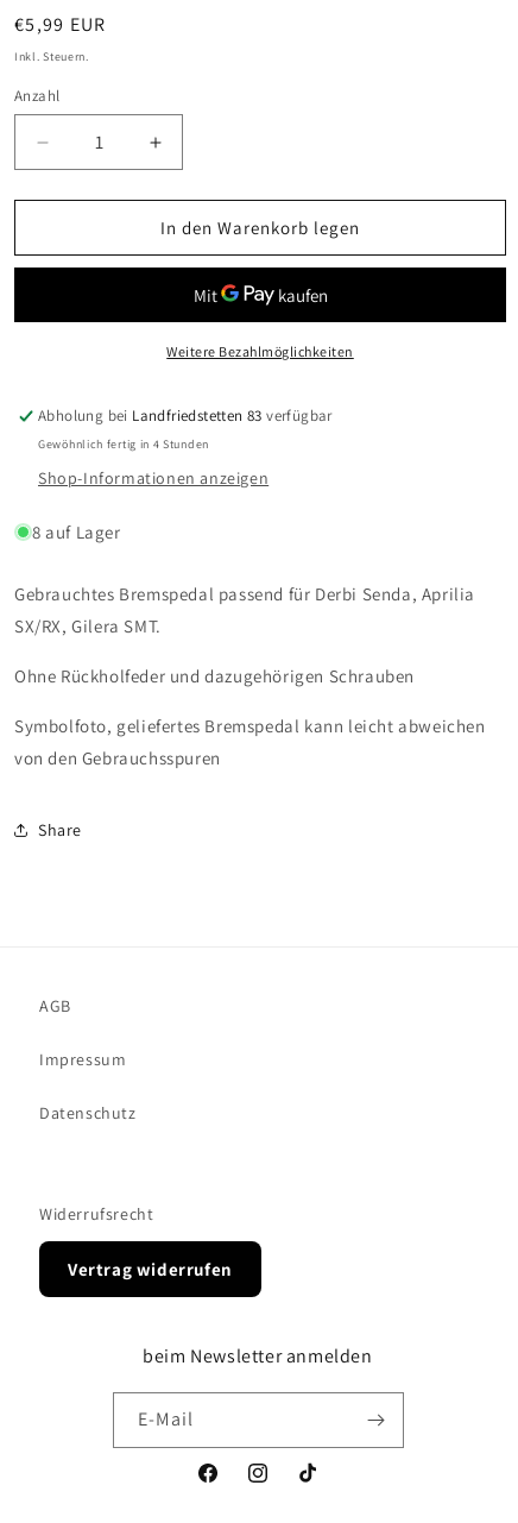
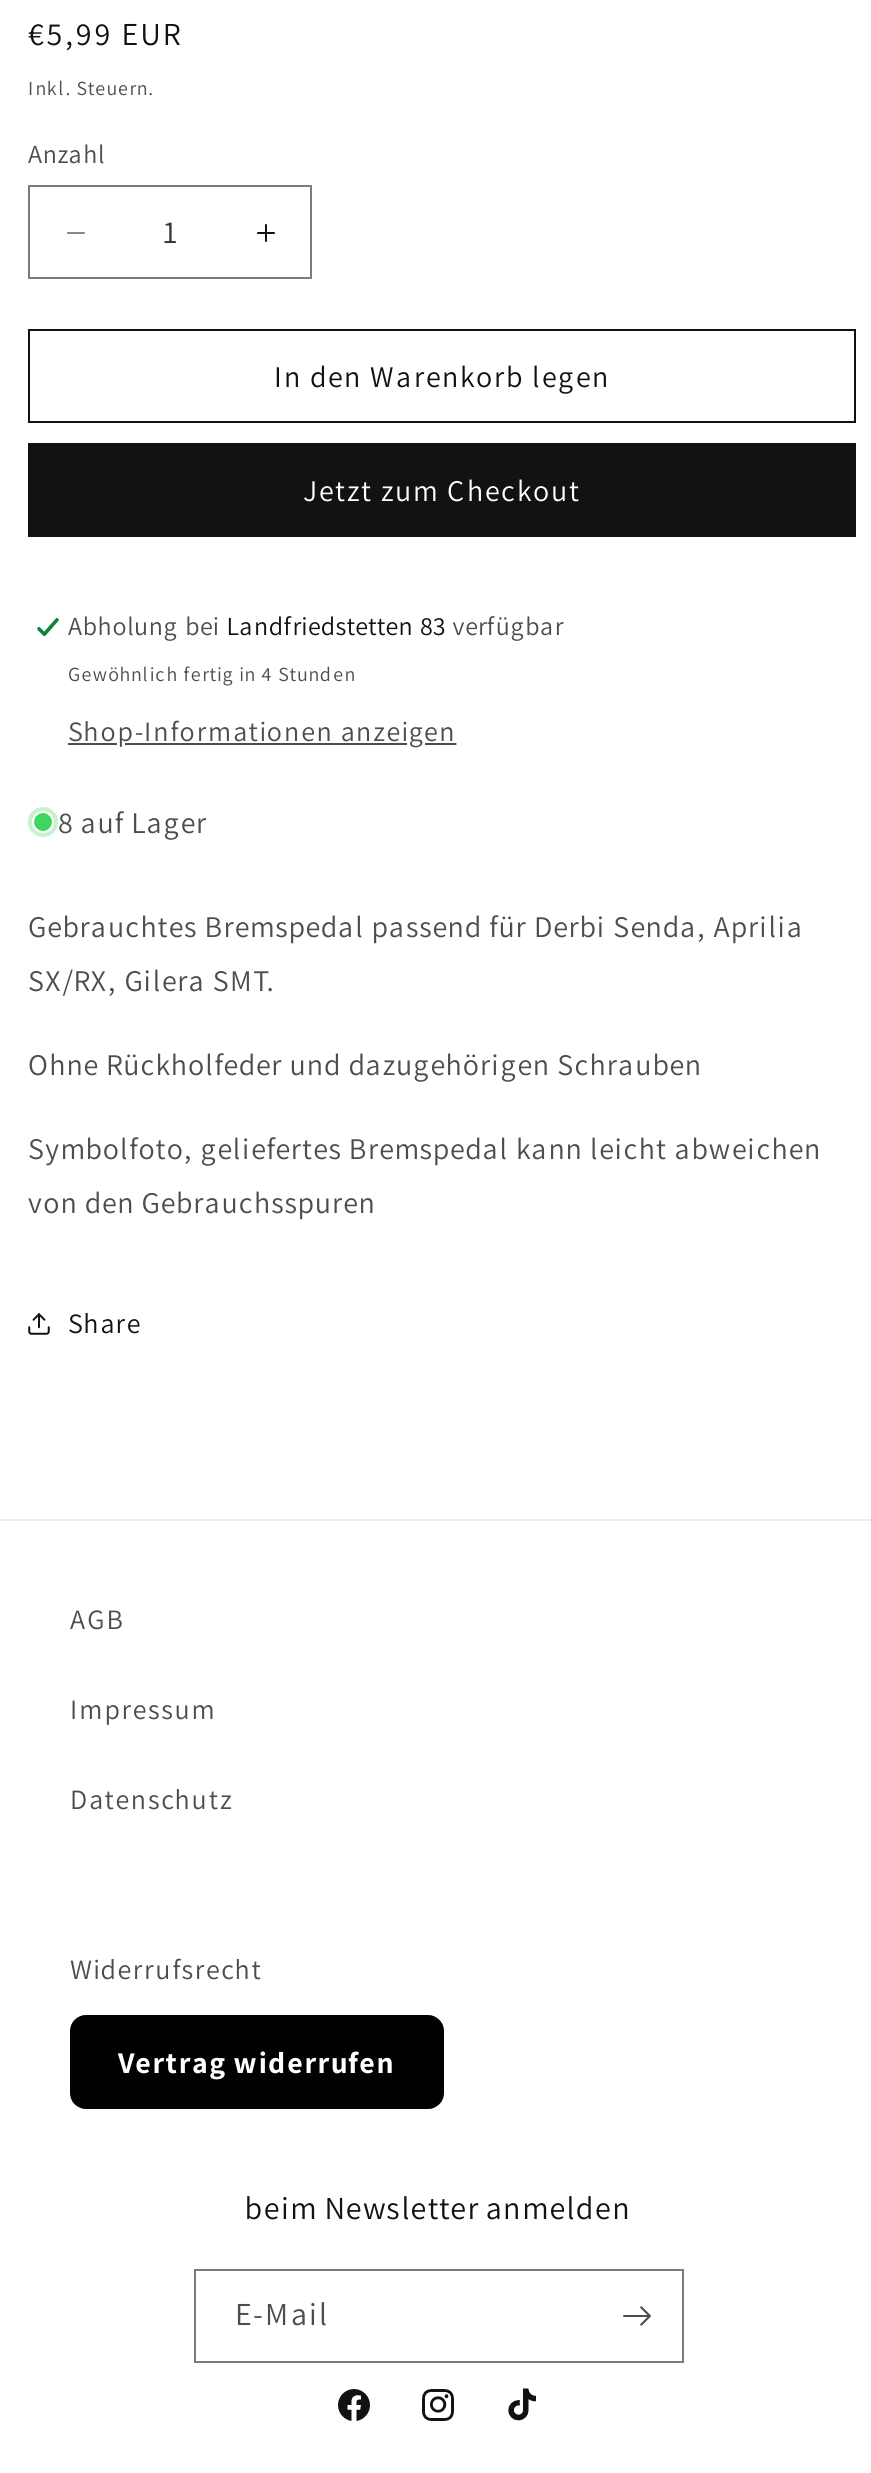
[167,343,354,360] Weitere Bezahlmöglichkeiten -> [303,471,581,509] Jetzt zum Checkout

